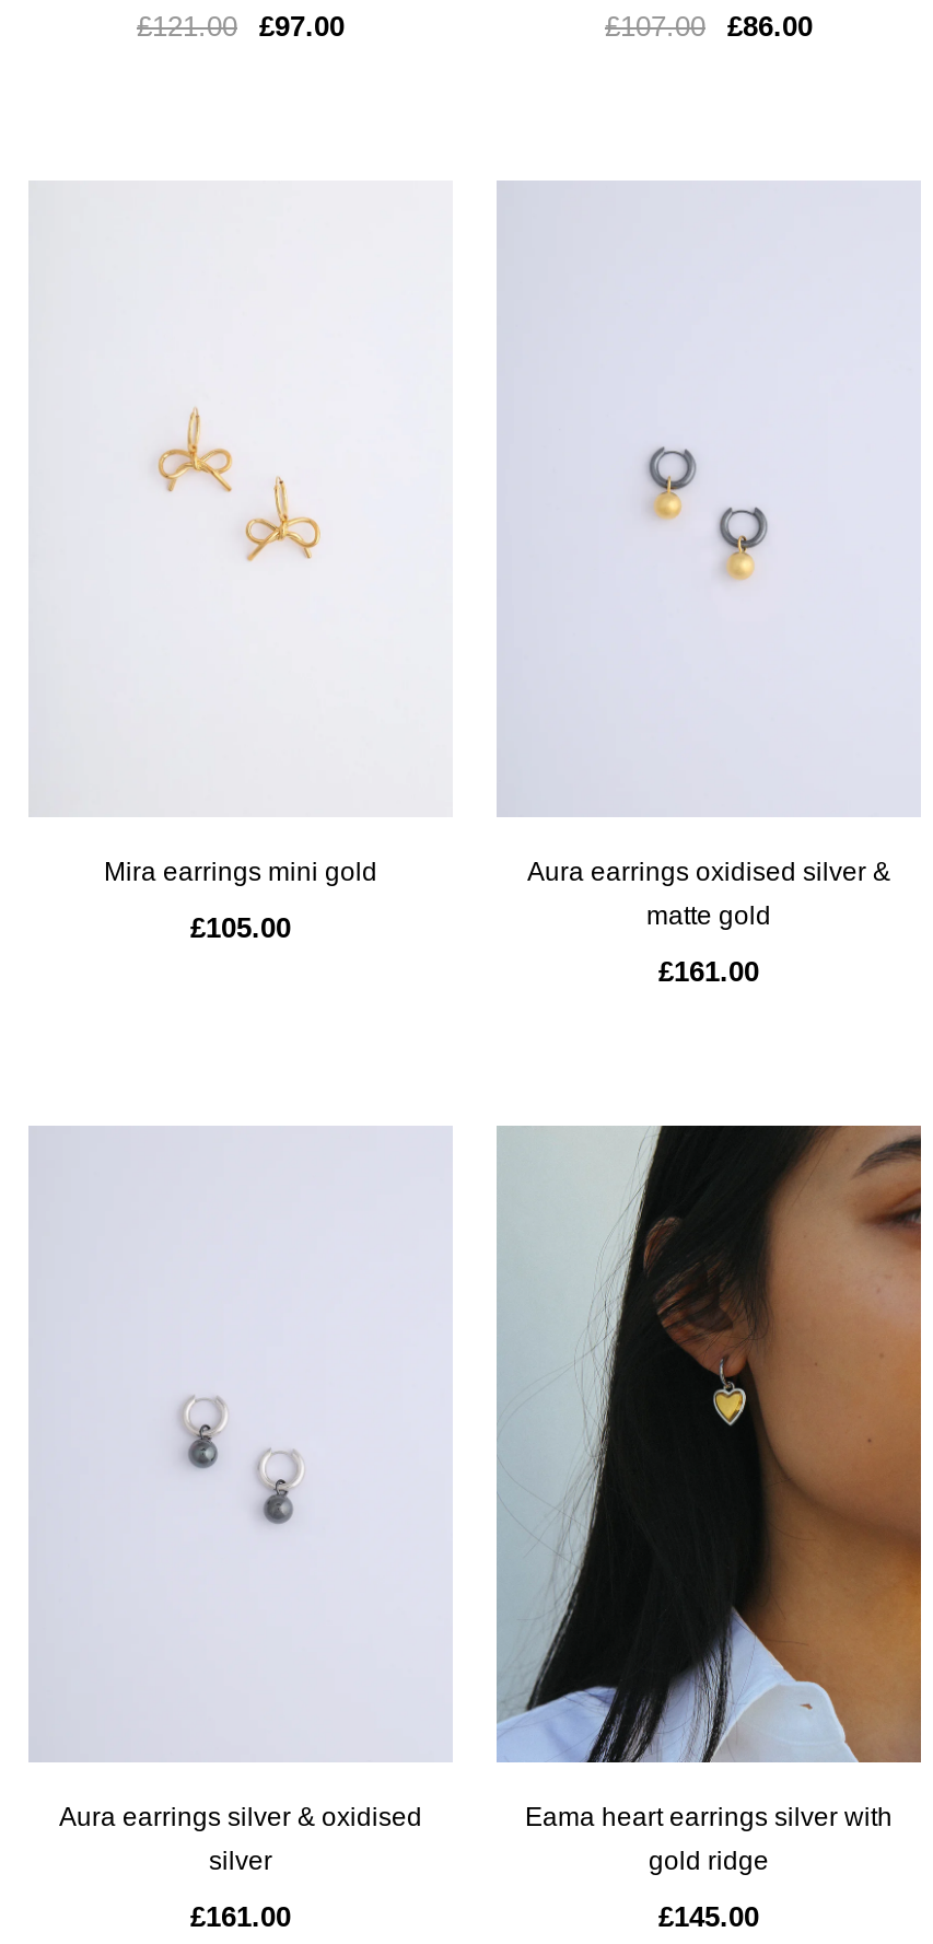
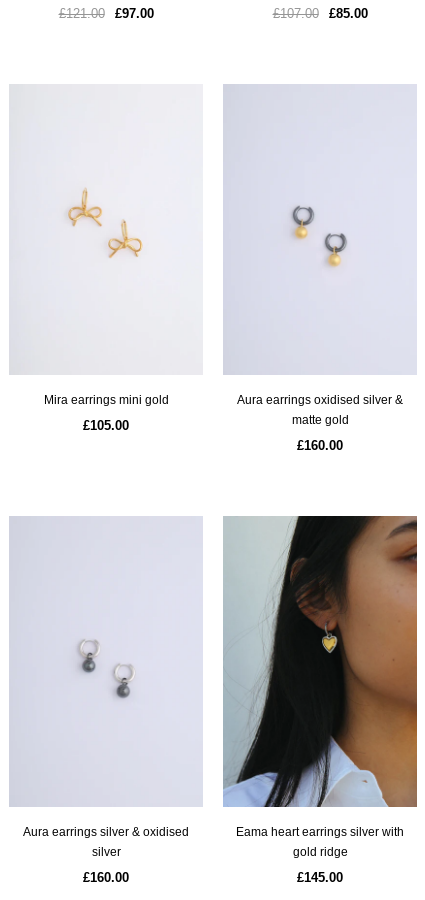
[605,10,813,43] £107.00 £86.00 -> [272,6,367,21] £107.00 £85.00
[658,955,759,988] £161.00 -> [297,438,343,453] £160.00
[190,1900,291,1933] £161.00 -> [83,870,129,885] £160.00

